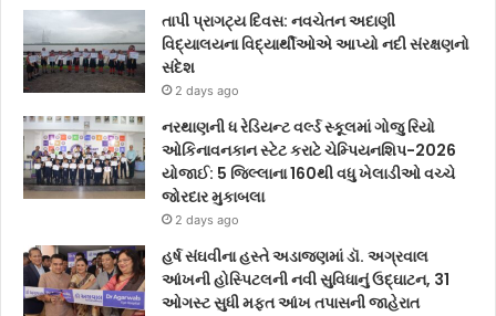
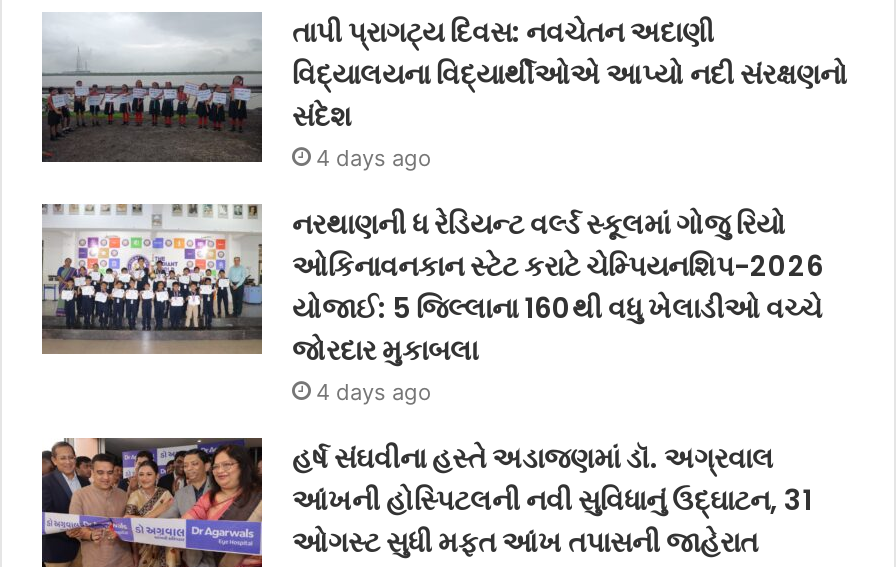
[175,83,239,98] 2 days ago -> [316,145,432,173] 4 days ago
[175,212,239,227] 2 days ago -> [316,379,432,407] 4 days ago

